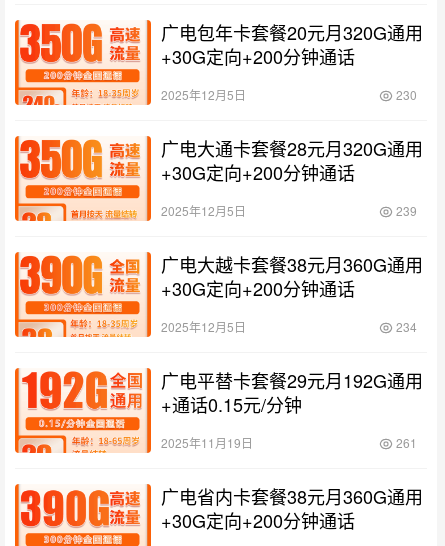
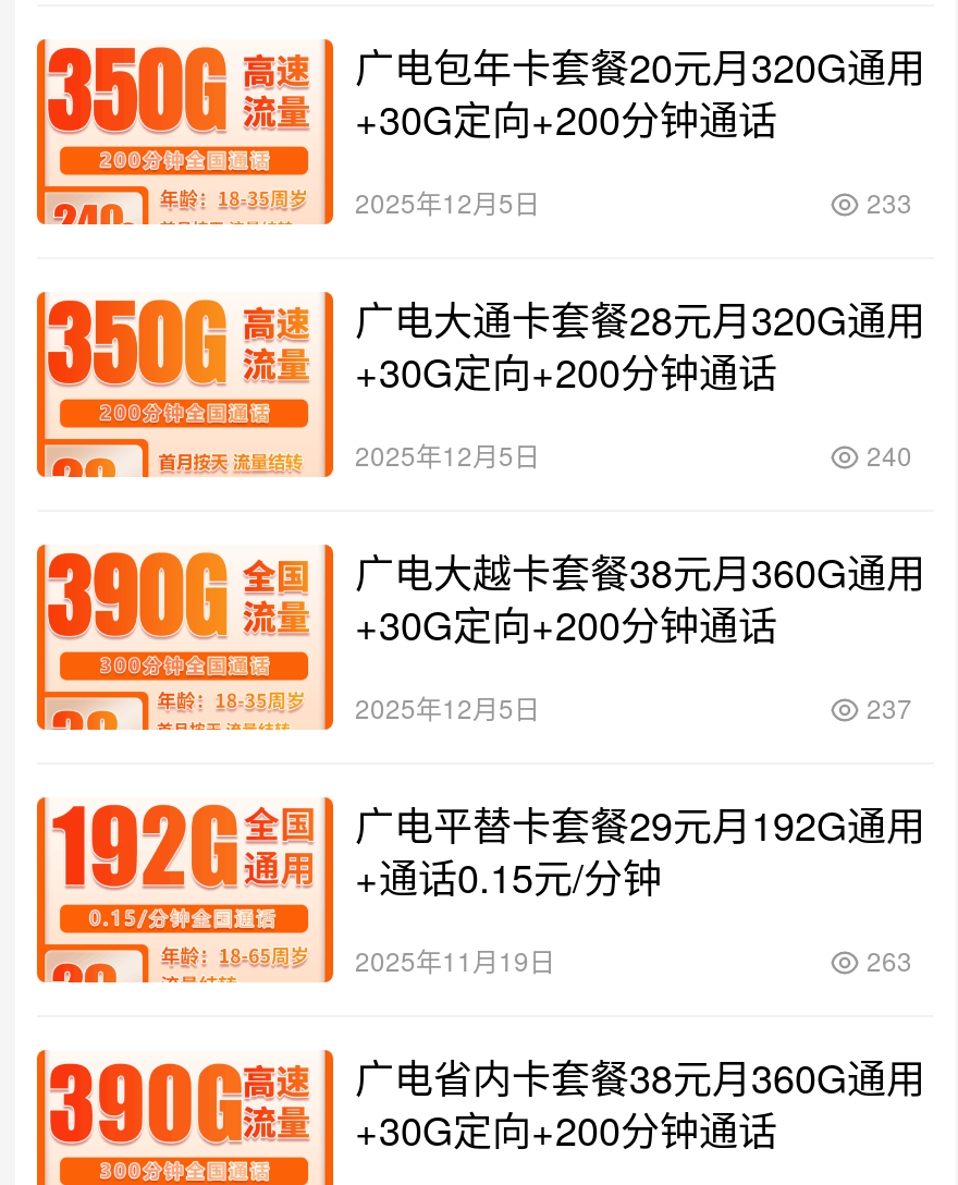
[393,86,417,103] 230 -> [860,183,912,220] 233
[393,202,417,219] 239 -> [860,435,912,472] 240
[393,318,417,335] 234 -> [860,688,912,725] 237
[393,434,417,451] 261 -> [860,941,912,978] 263

